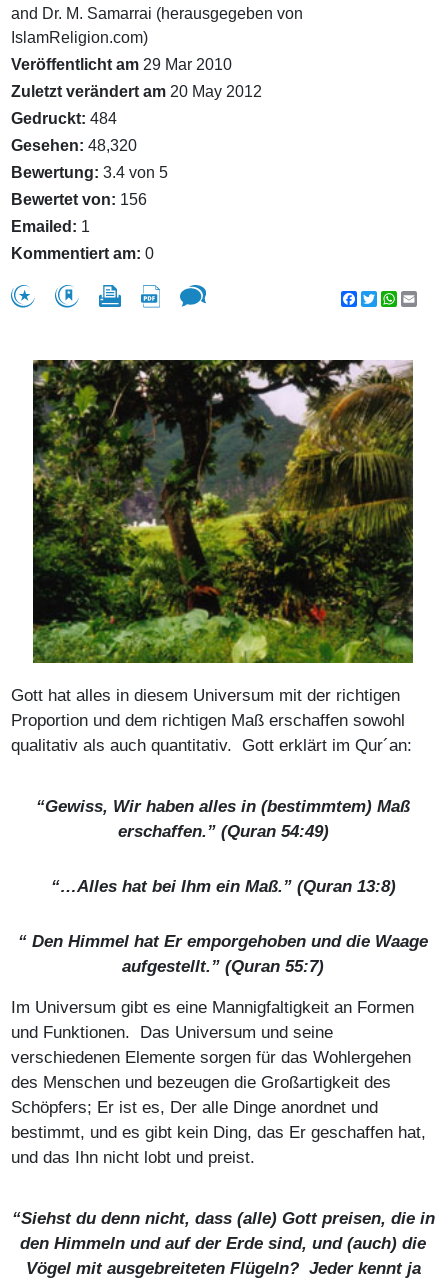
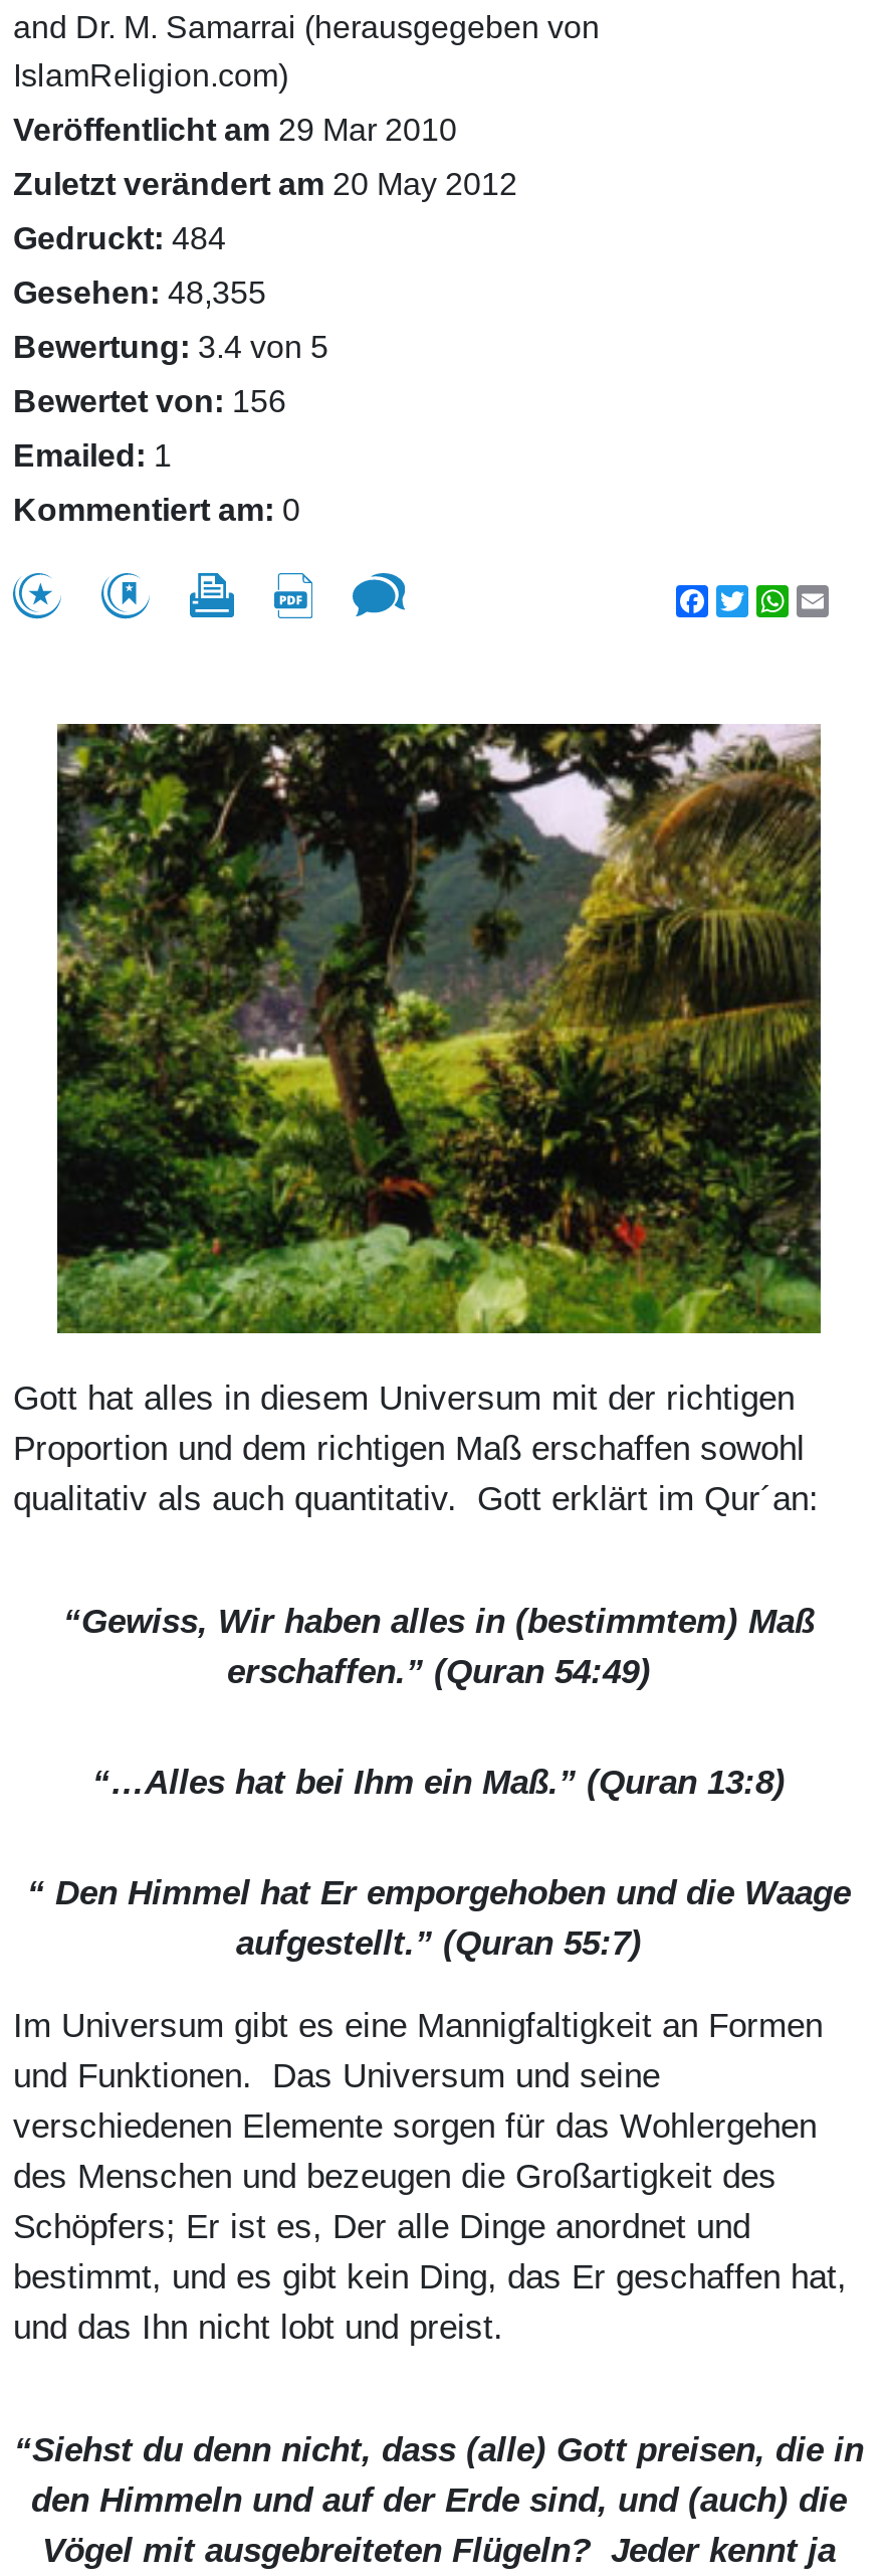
[11,137,137,154] Gesehen: 48,320 -> [13,275,266,310] Gesehen: 48,355

